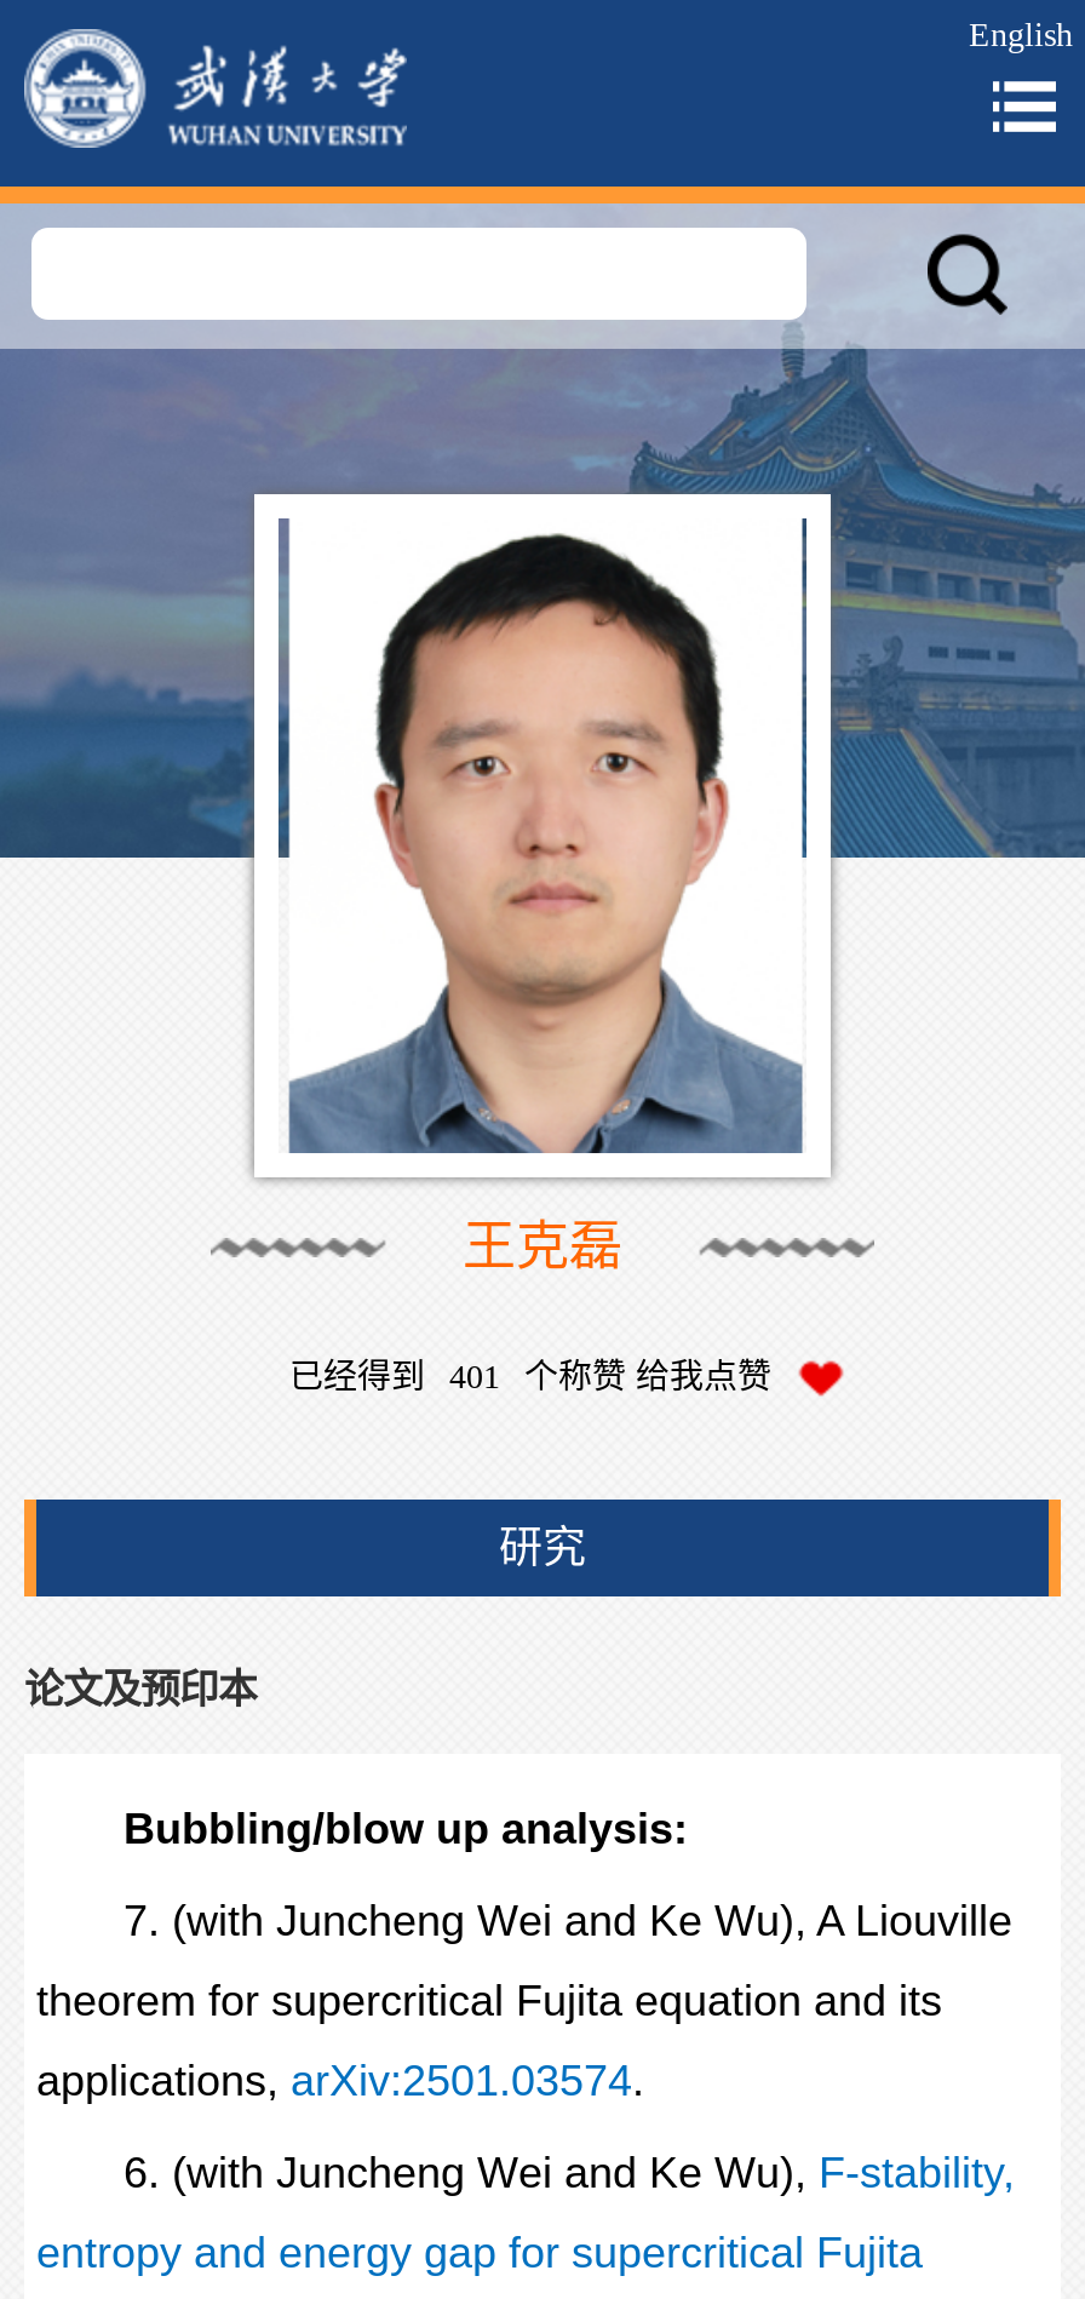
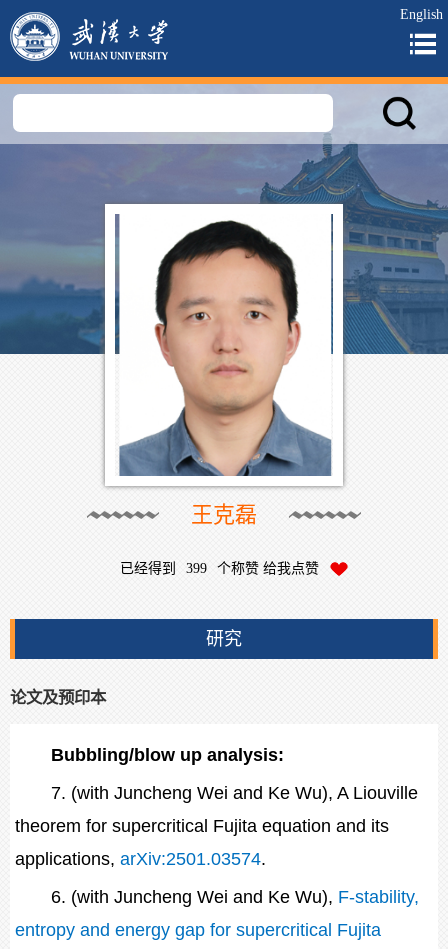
[289,1359,771,1395] 已经得到 401 个称赞 给我点赞 -> [119,561,318,576] 已经得到 399 个称赞 给我点赞

